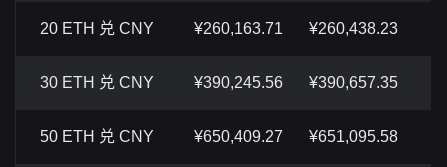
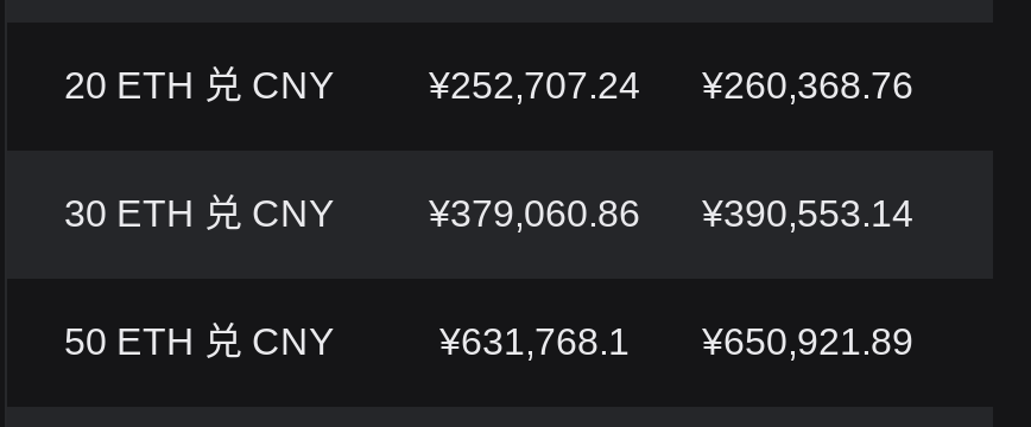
[193,20,282,37] ¥260,163.71 -> [429,65,640,106] ¥252,707.24
[308,20,397,37] ¥260,438.23 -> [702,65,913,106] ¥260,368.76
[193,74,282,91] ¥390,245.56 -> [429,193,640,234] ¥379,060.86
[308,74,397,91] ¥390,657.35 -> [702,193,913,234] ¥390,553.14
[193,128,282,145] ¥650,409.27 -> [439,321,630,362] ¥631,768.1
[308,128,397,145] ¥651,095.58 -> [702,321,913,362] ¥650,921.89

